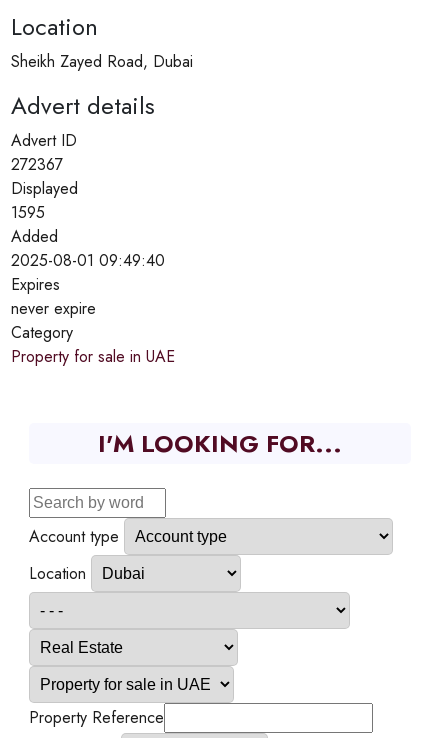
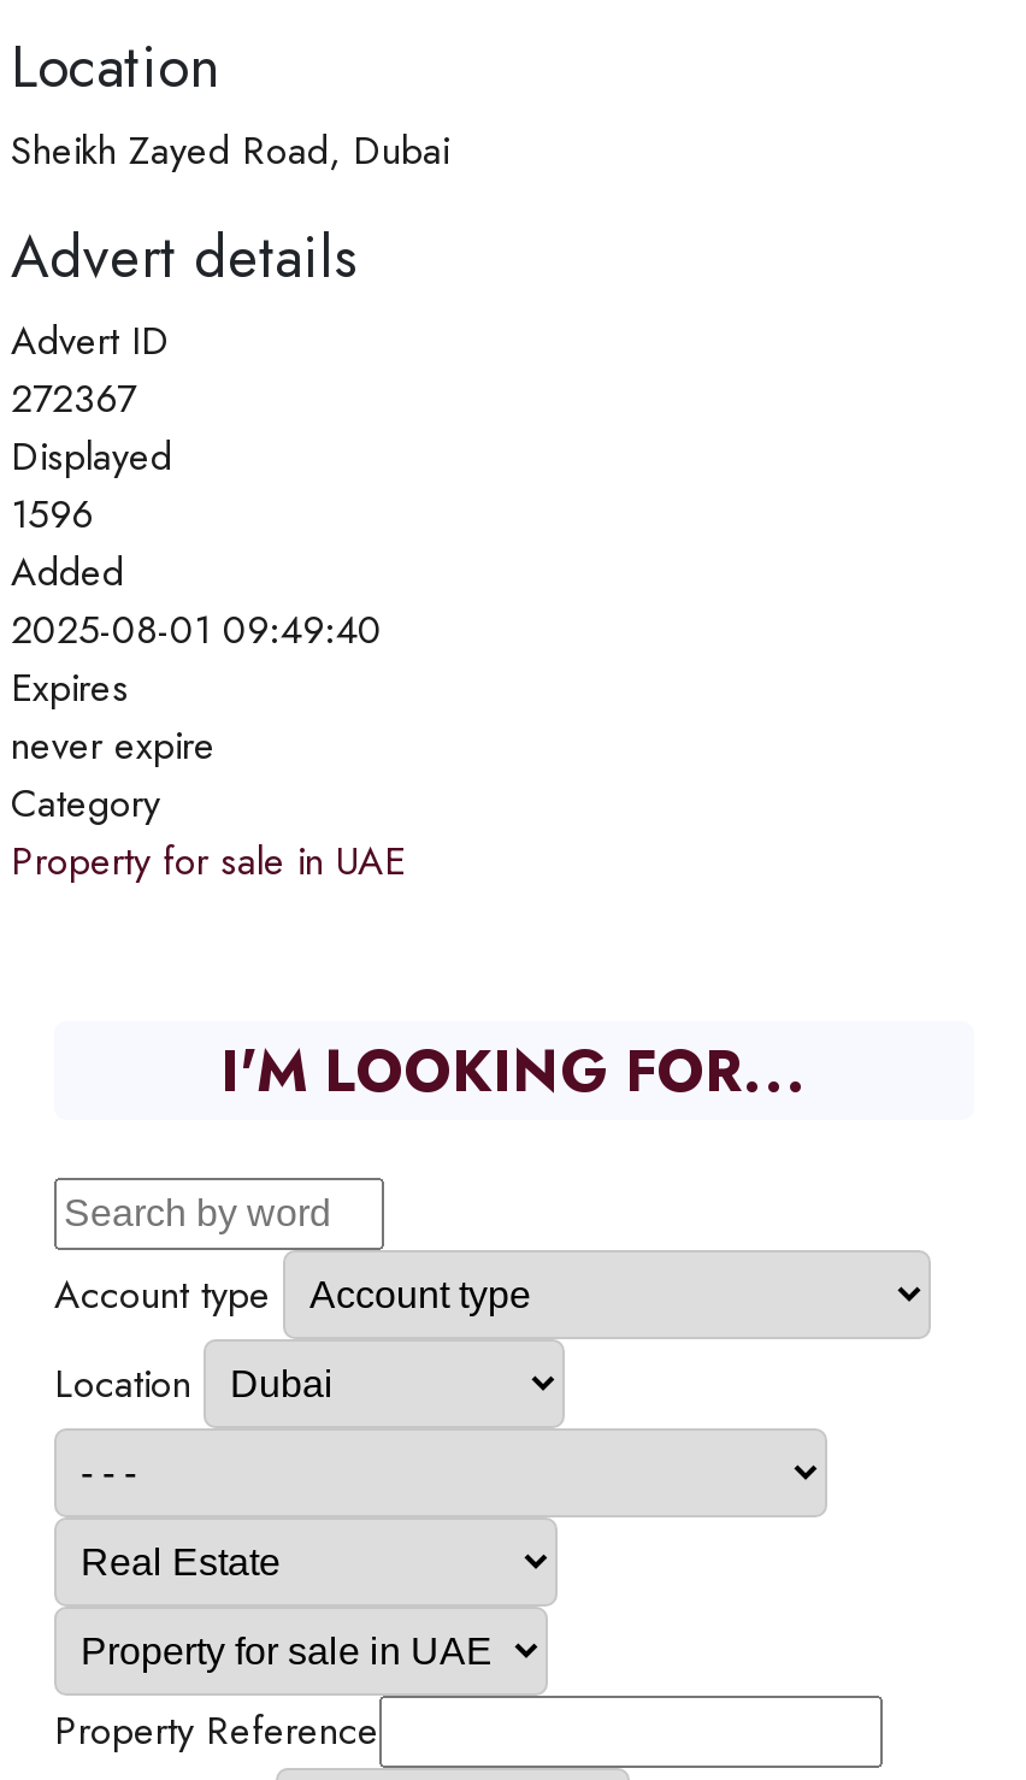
[11,201,45,224] 1595 -> [11,487,93,542] 1596

